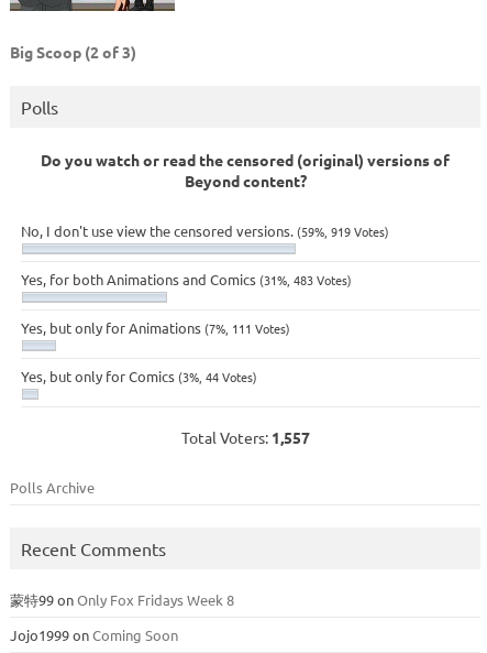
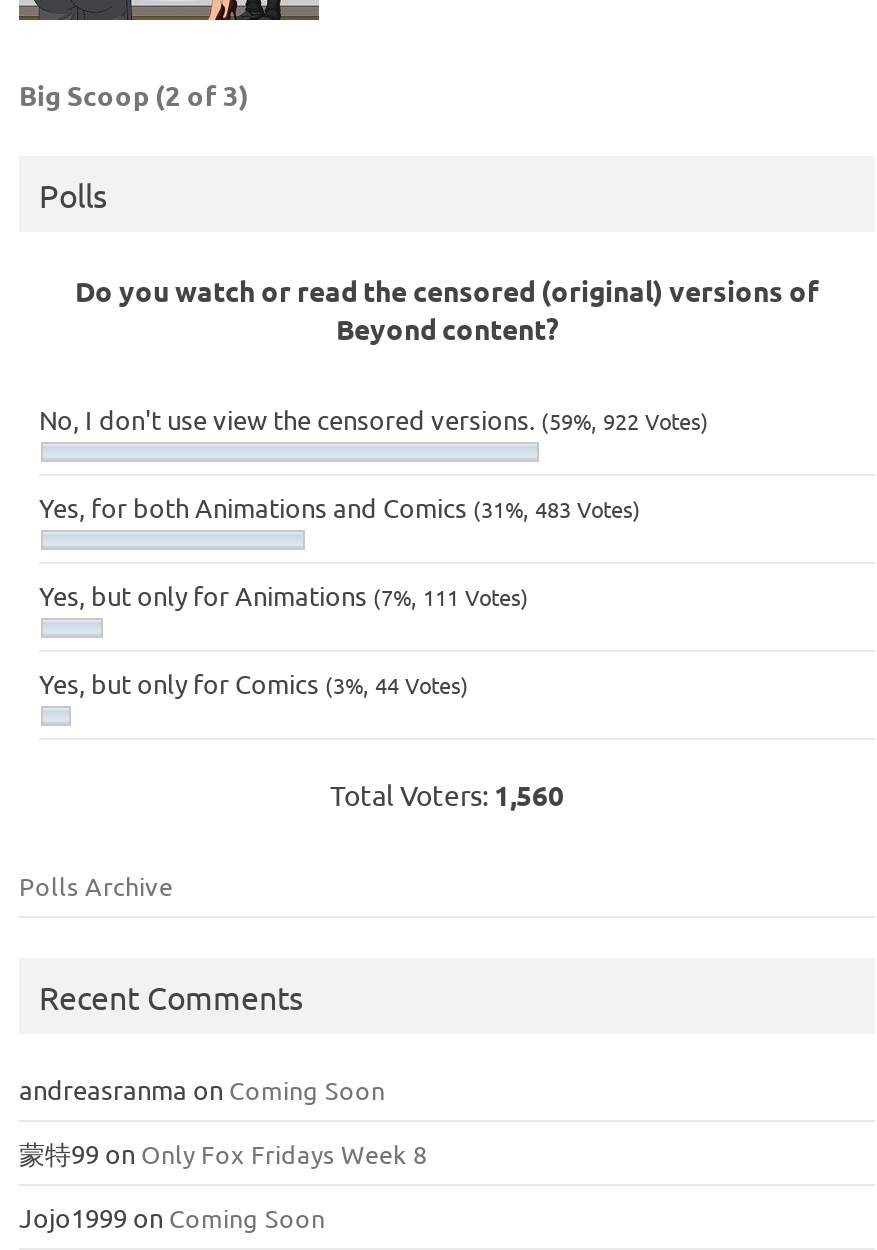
[21,221,389,240] No, I don't use view the censored versions. (59%, 919 Votes) -> [39,402,709,436] No, I don't use view the censored versions. (59%, 922 Votes)
[181,427,309,447] Total Voters: 1,557 -> [330,776,564,812] Total Voters: 1,560
none -> [19,1072,385,1106] andreasranma on Coming Soon

